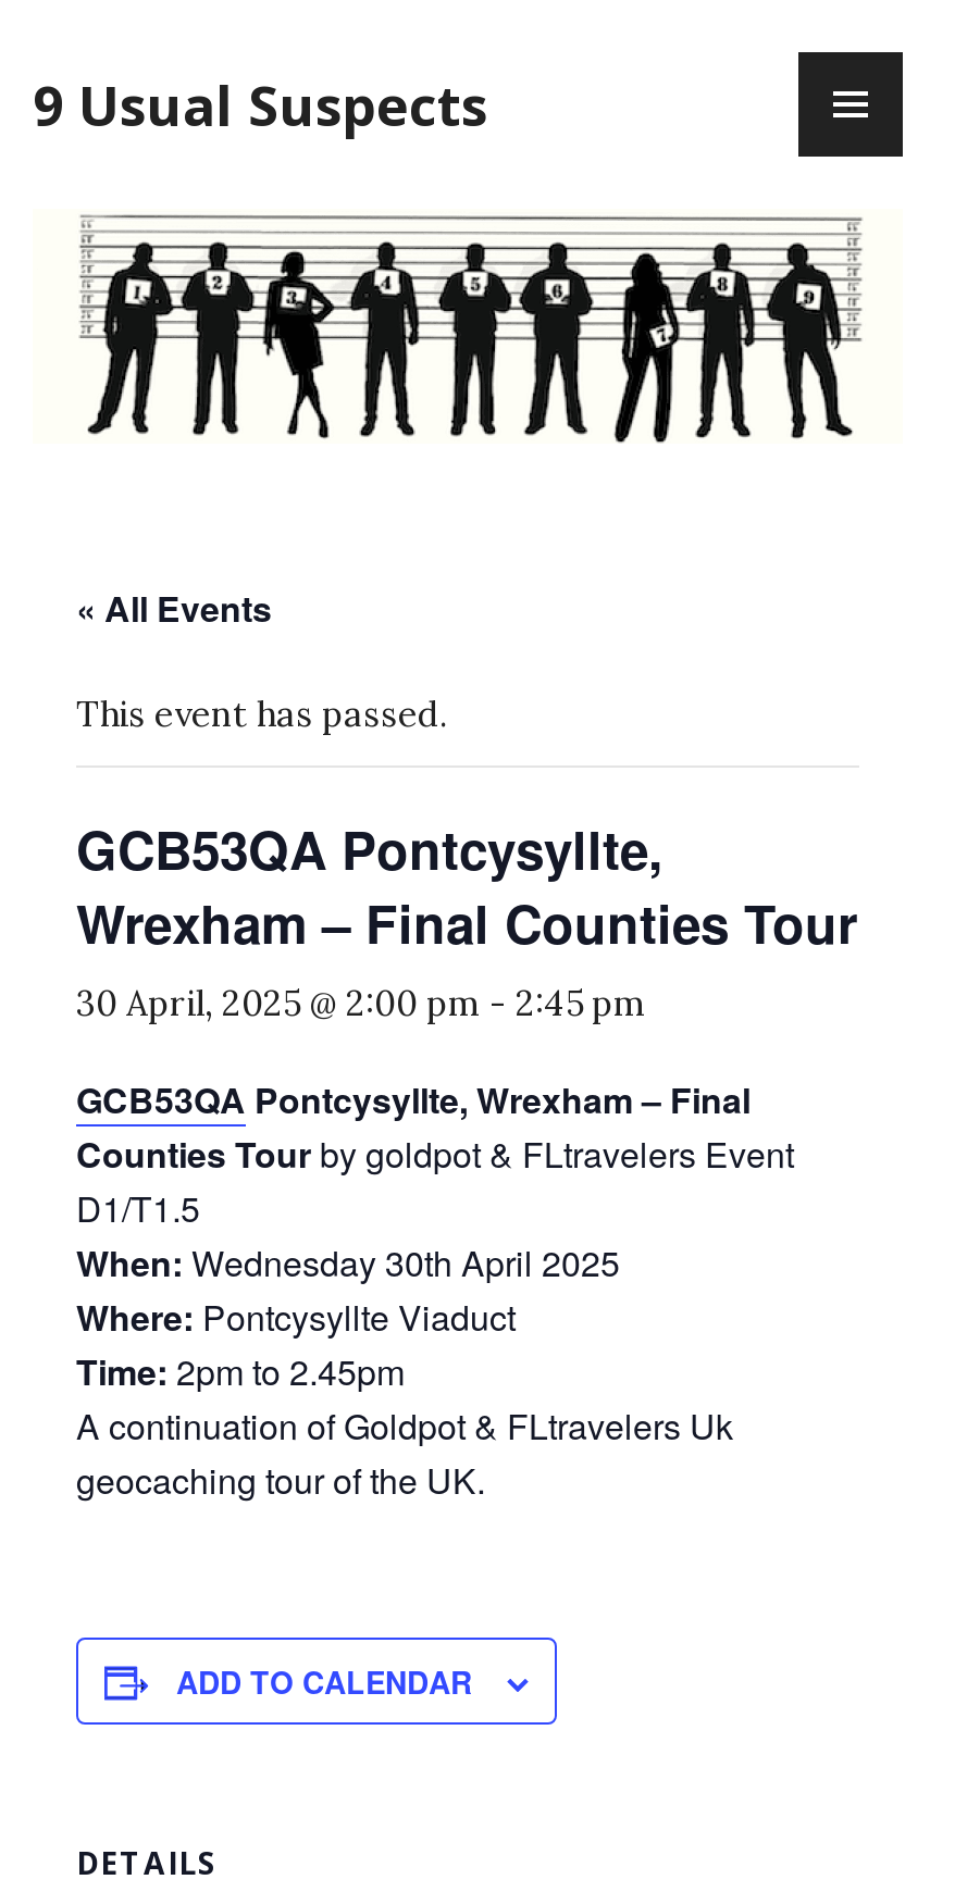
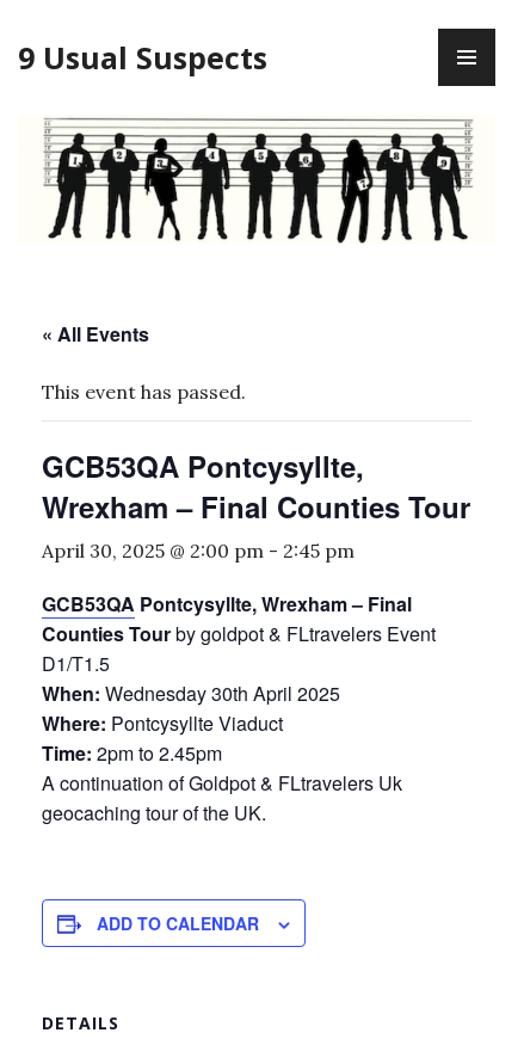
[76,981,646,1025] 30 April, 2025 @ 2:00 pm - 2:45 pm -> [42,539,355,563] April 30, 2025 @ 2:00 pm - 2:45 pm

